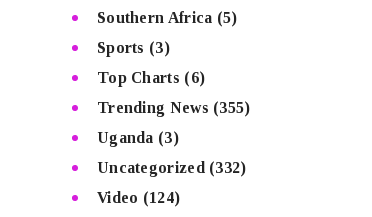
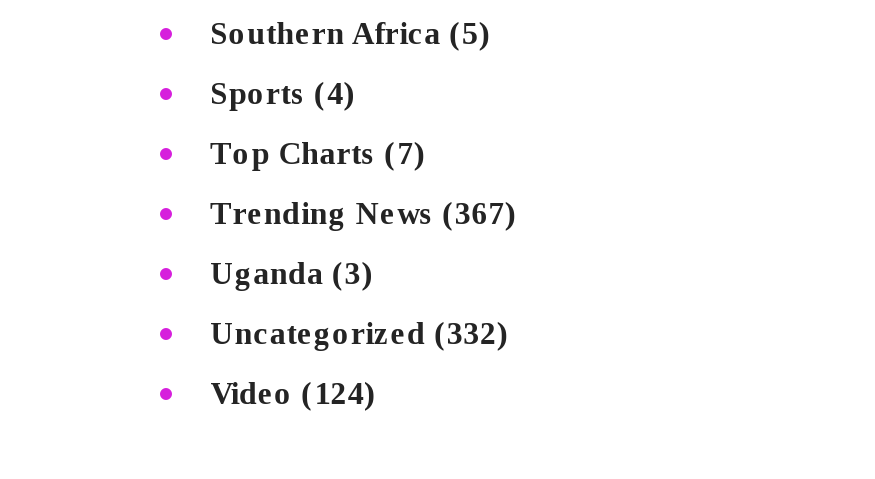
[97,39,170,56] Sports (3) -> [210,77,356,111] Sports (4)
[97,69,205,86] Top Charts (6) -> [210,137,426,171] Top Charts (7)
[97,99,251,116] Trending News (355) -> [210,197,517,231] Trending News (367)

